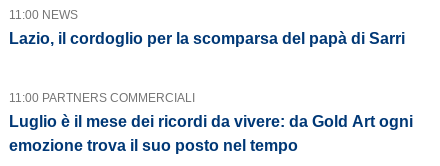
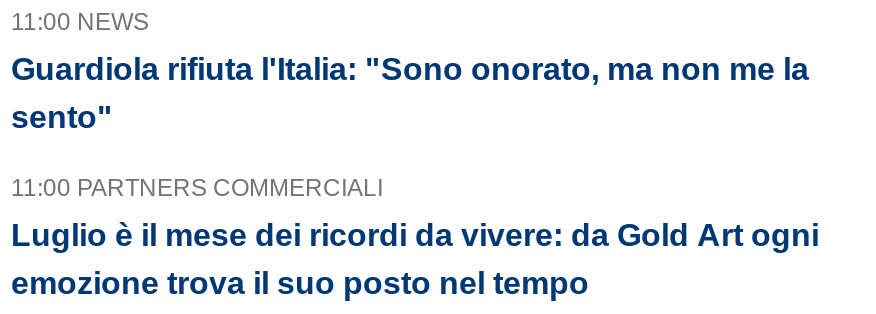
[9,30,405,47] Lazio, il cordoglio per la scomparsa del papà di Sarri -> [11,53,809,135] Guardiola rifiuta l'Italia: "Sono onorato, ma non me la | sento"

